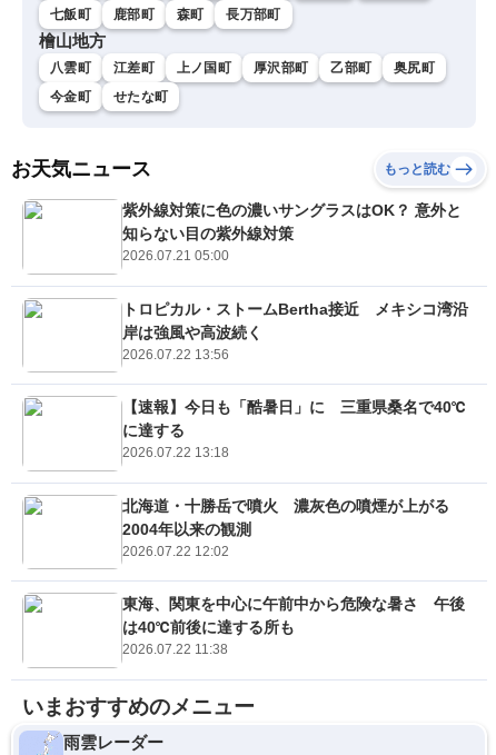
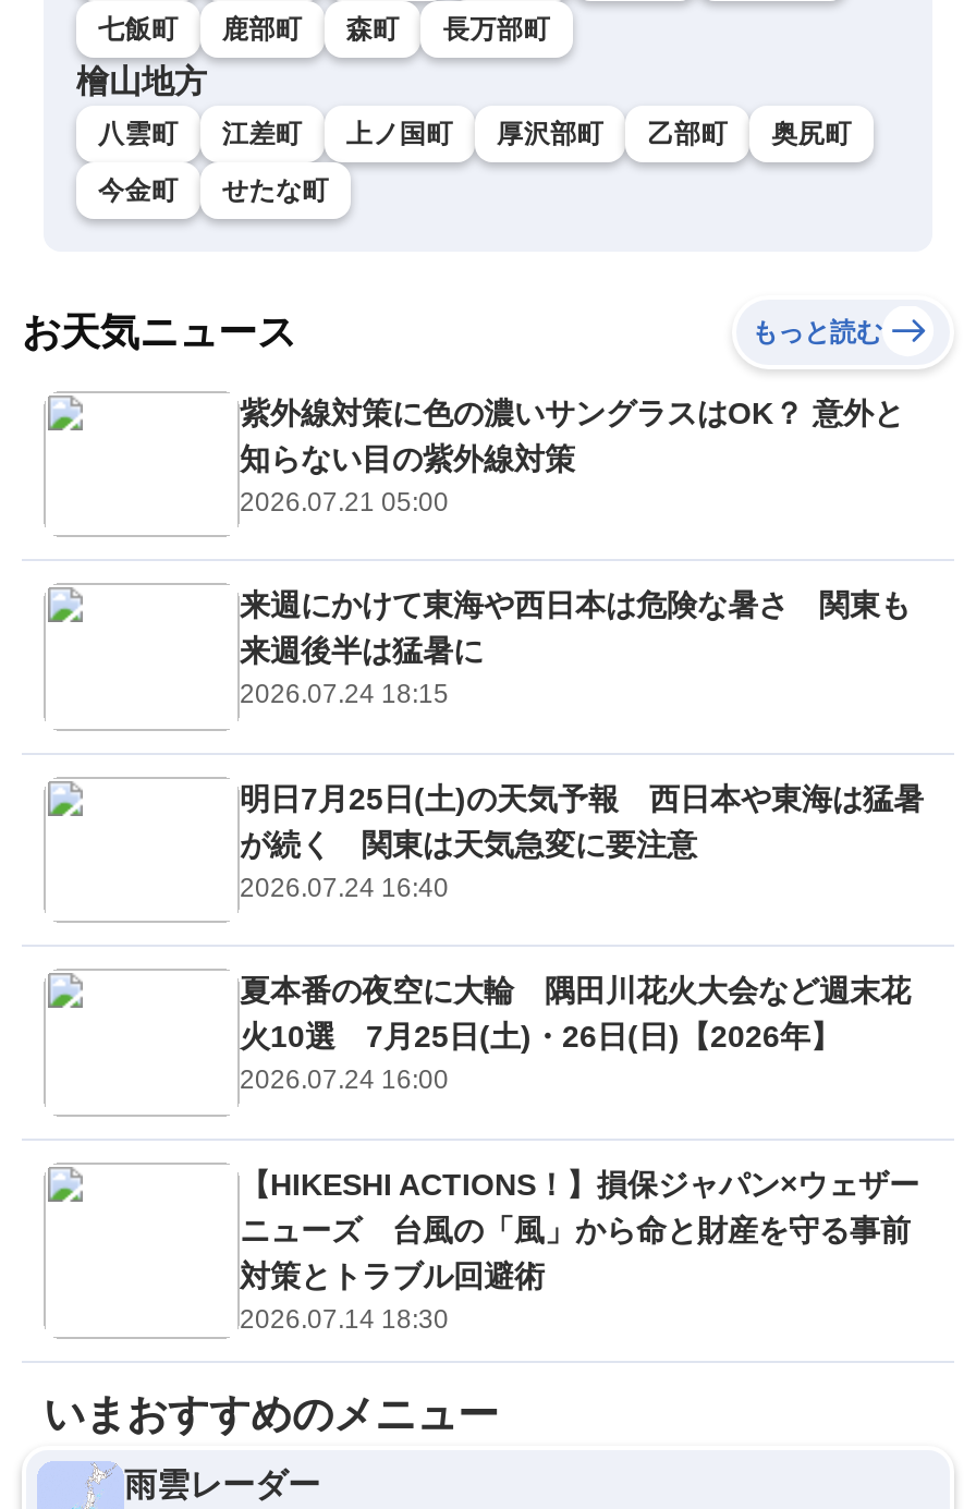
[122,300,468,362] トロピカル・ストームBertha接近 メキシコ湾沿 | 岸は強風や高波続く | 2026.07.22 13:56 -> [240,588,911,710] 来週にかけて東海や西日本は危険な暑さ 関東も | 来週後半は猛暑に | 2026.07.24 18:15
[122,399,466,461] 【速報】今日も「酷暑日」に 三重県桑名で40℃ | に達する | 2026.07.22 13:18 -> [240,781,924,903] 明日7月25日(土)の天気予報 西日本や東海は猛暑 | が続く 関東は天気急変に要注意 | 2026.07.24 16:40
[122,497,465,559] 北海道・十勝岳で噴火 濃灰色の噴煙が上がる | 2004年以来の観測 | 2026.07.22 12:02 -> [240,974,911,1096] 夏本番の夜空に大輪 隅田川花火大会など週末花 | 火10選 7月25日(土)・26日(日)【2026年】 | 2026.07.24 16:00
[122,595,465,658] 東海、関東を中心に午前中から危険な暑さ 午後 | は40℃前後に達する所も | 2026.07.22 11:38 -> [240,1167,919,1334] 【HIKESHI ACTIONS！】損保ジャパン×ウェザー | ニューズ 台風の「風」から命と財産を守る事前 | 対策とトラブル回避術 | 2026.07.14 18:30

